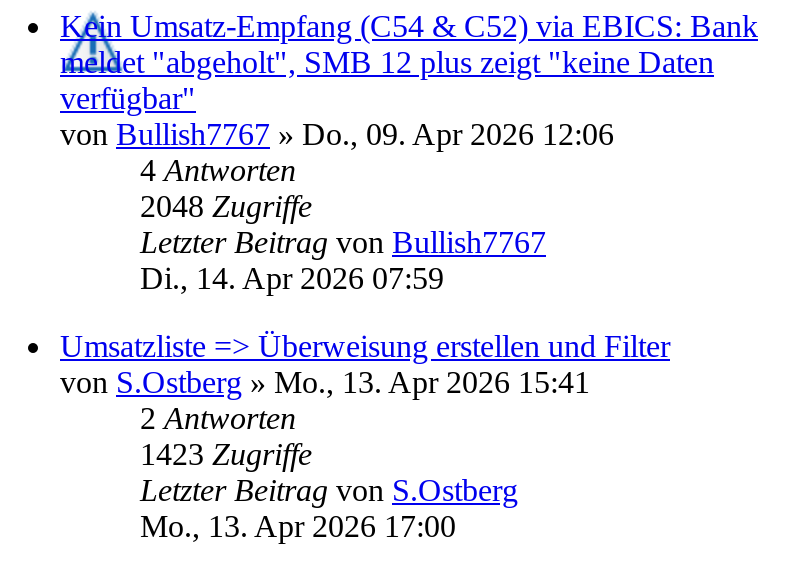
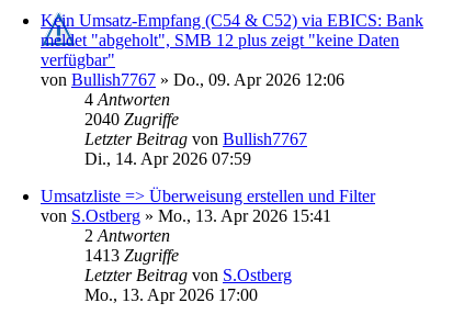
[140,189,312,223] 2048 Zugriffe -> [84,110,179,128] 2040 Zugriffe
[140,437,312,471] 1423 Zugriffe -> [84,246,179,264] 1413 Zugriffe

